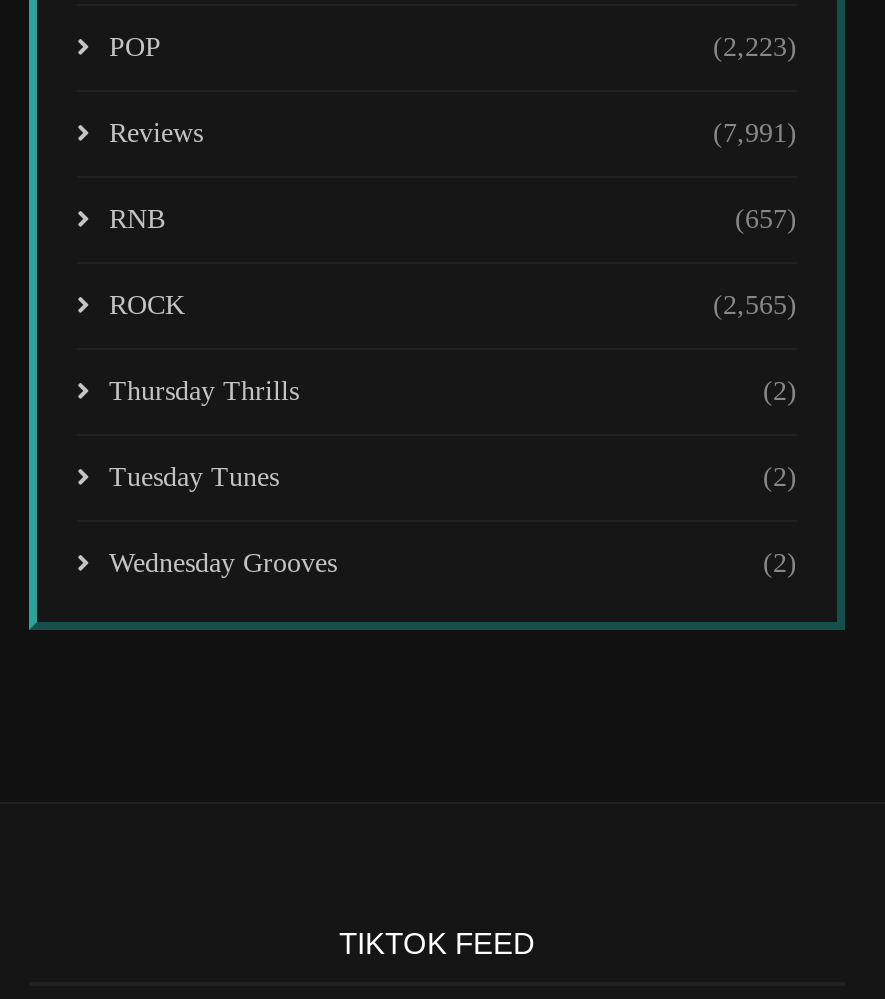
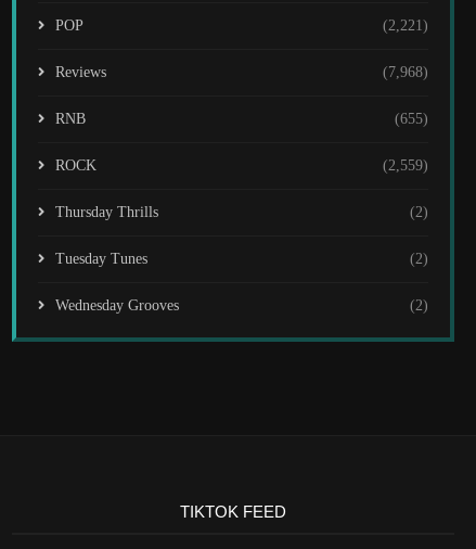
[713,32,797,62] (2,223) -> [383,17,428,34] (2,221)
[713,118,797,148] (7,991) -> [383,64,428,80] (7,968)
[735,204,797,234] (657) -> [395,111,428,127] (655)
[713,290,797,320] (2,565) -> [383,157,428,174] (2,559)

